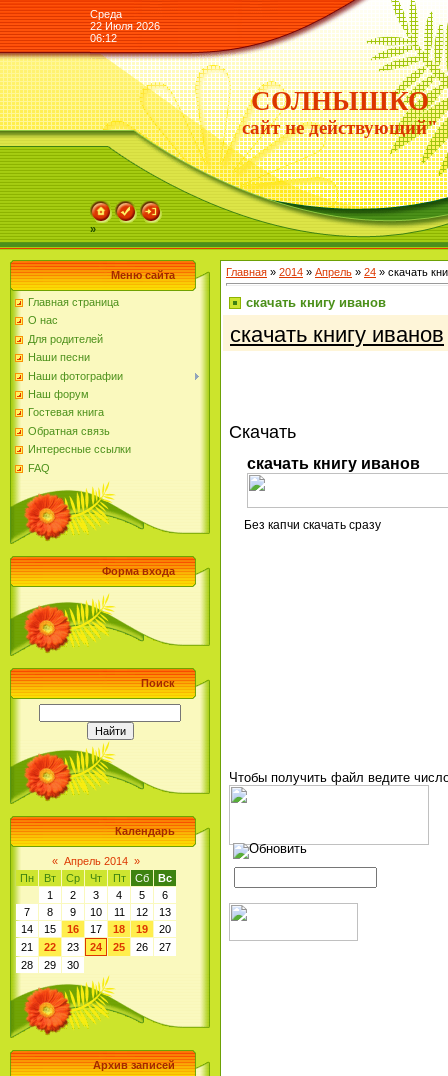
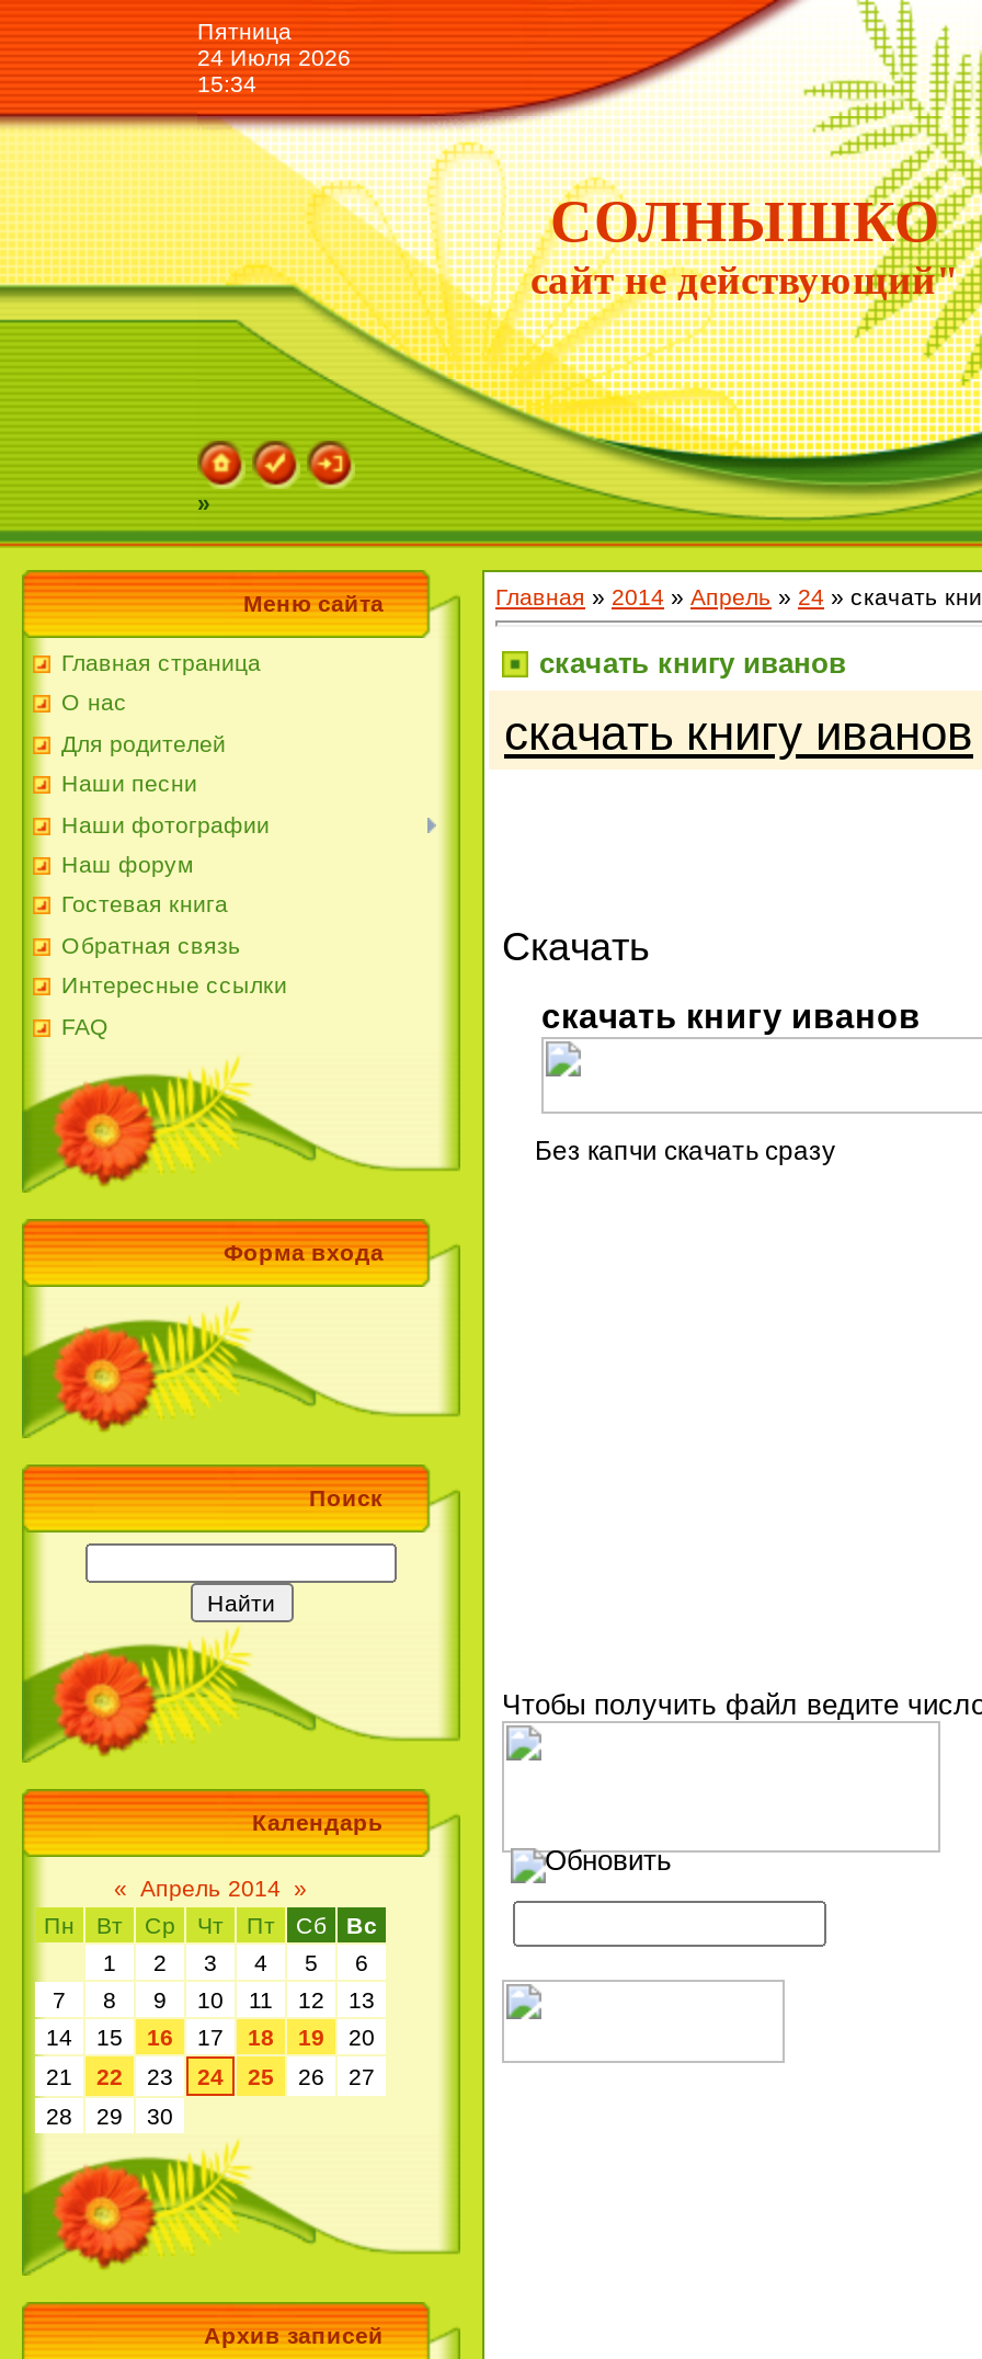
[90,8,160,44] Среда | 22 Июля 2026 | 06:12 -> [197,18,351,96] Пятница | 24 Июля 2026 | 15:34

